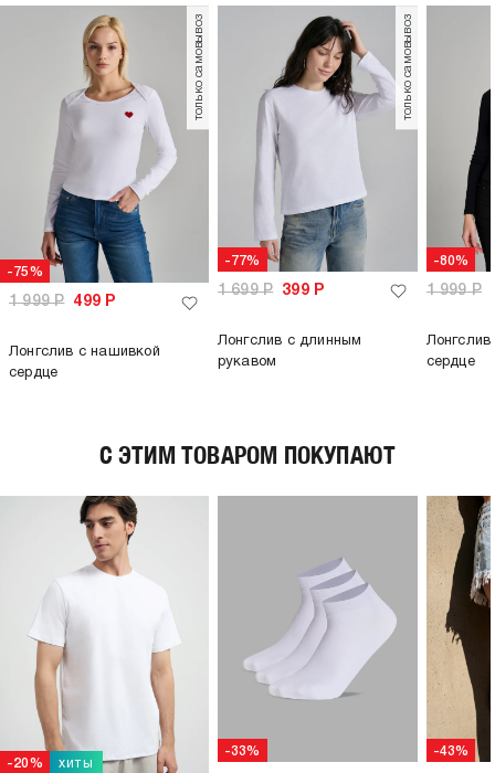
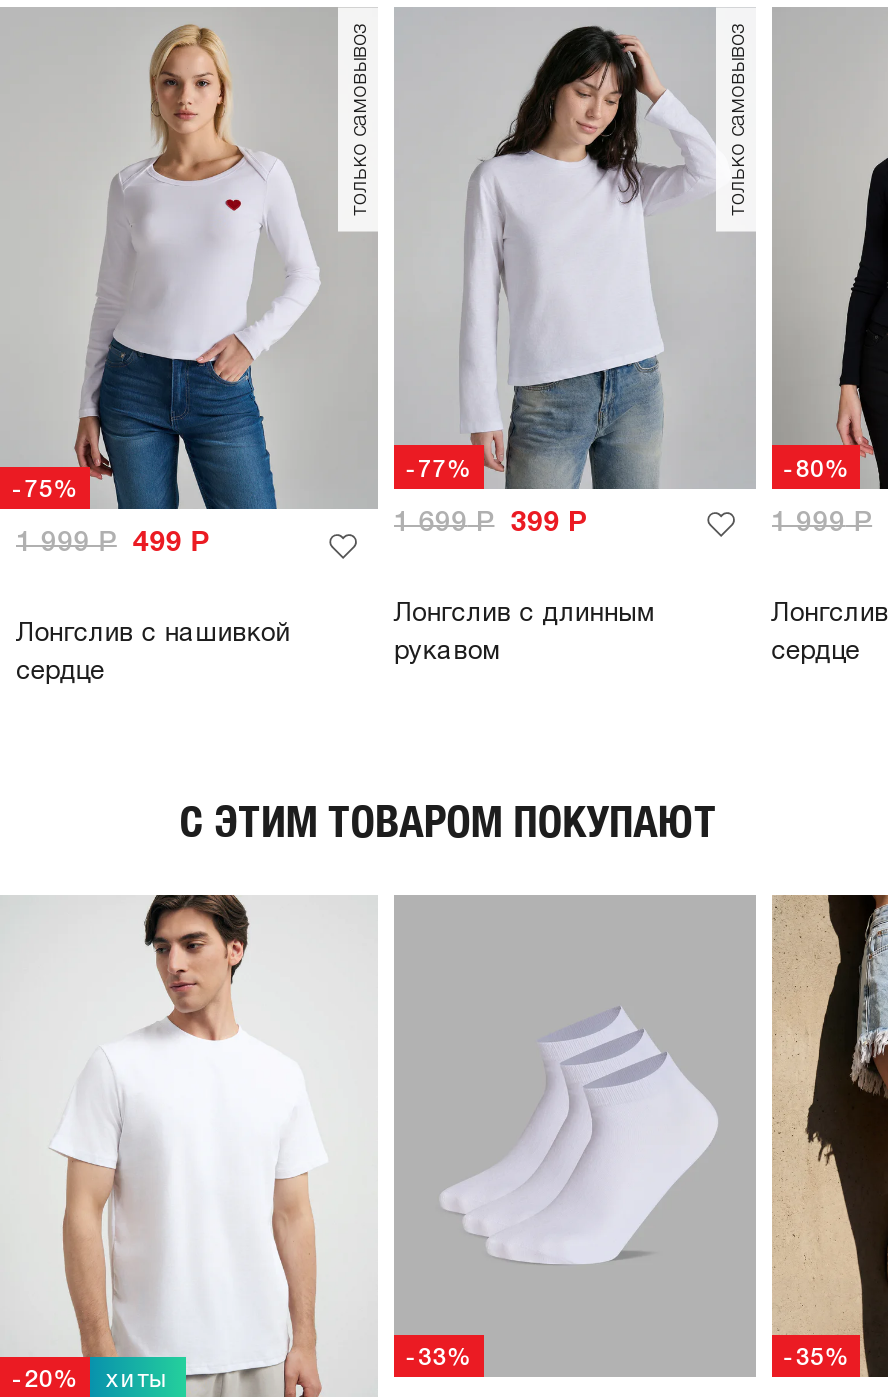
[433,746,469,758] -43% -> [783,1348,849,1370] -35%

